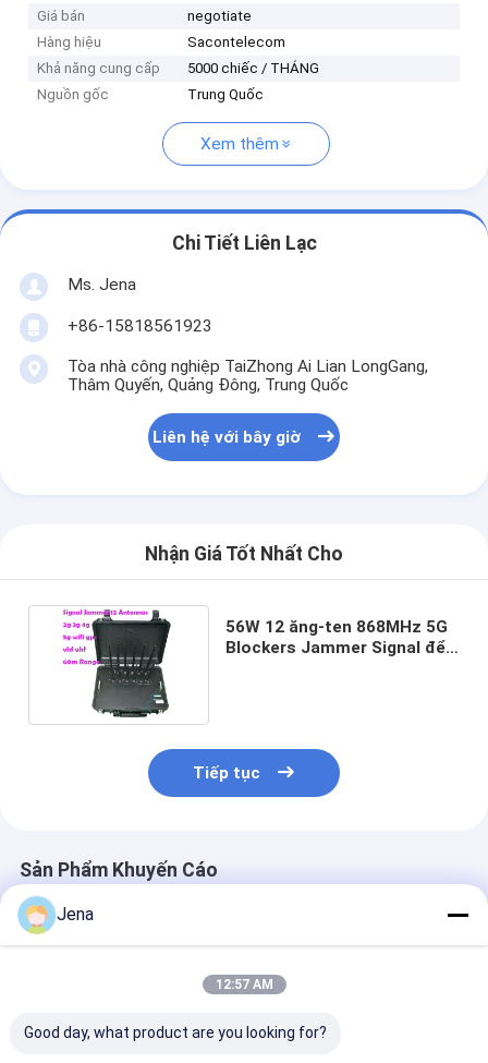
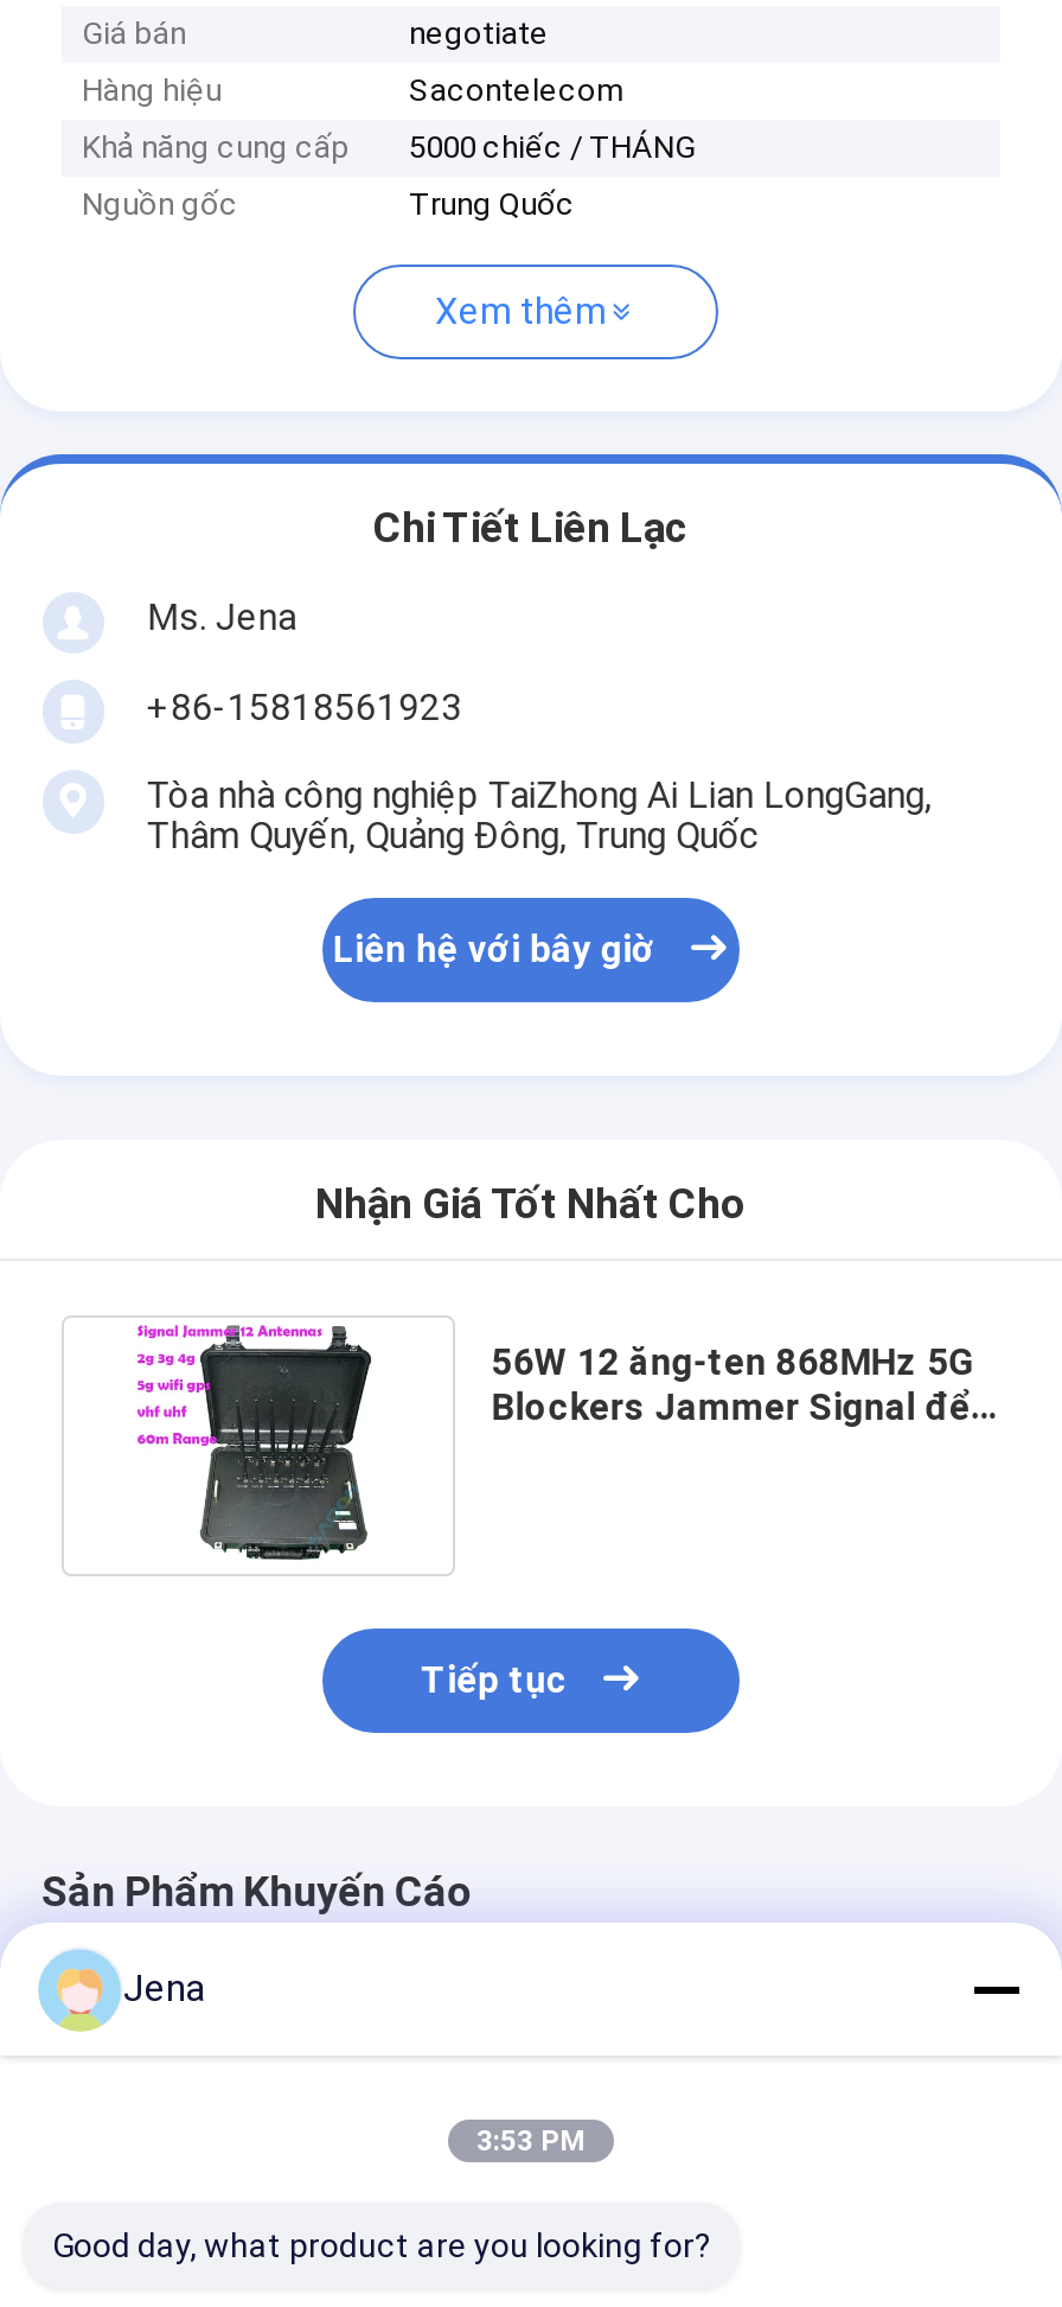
[215,977,273,992] 12:57 AM -> [476,2124,586,2158] 3:53 PM

